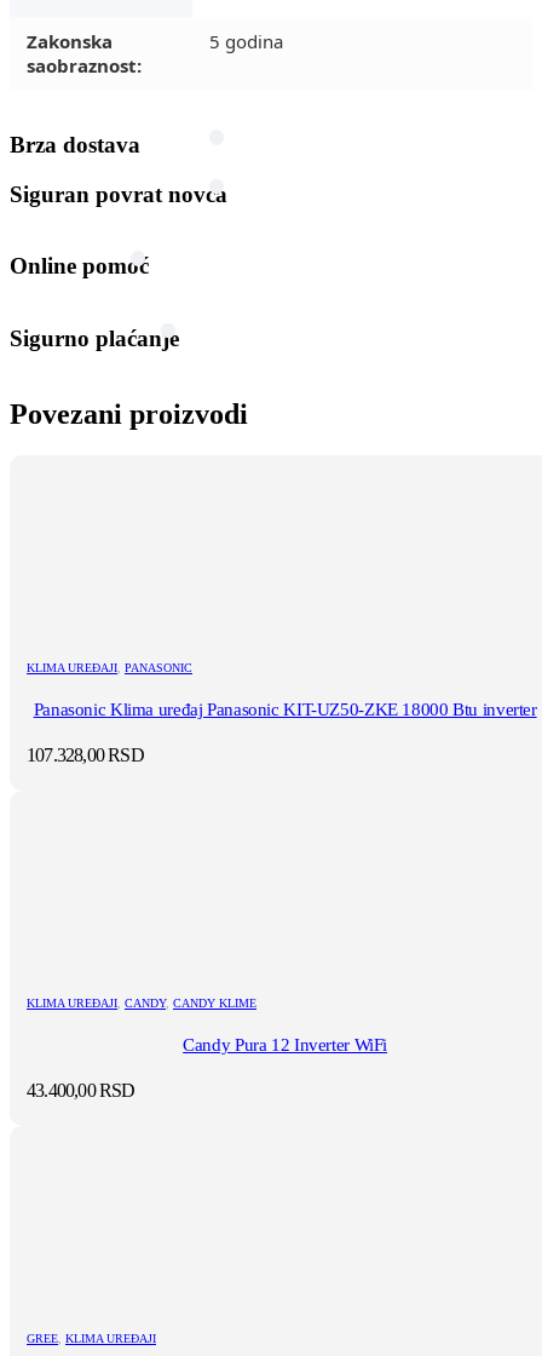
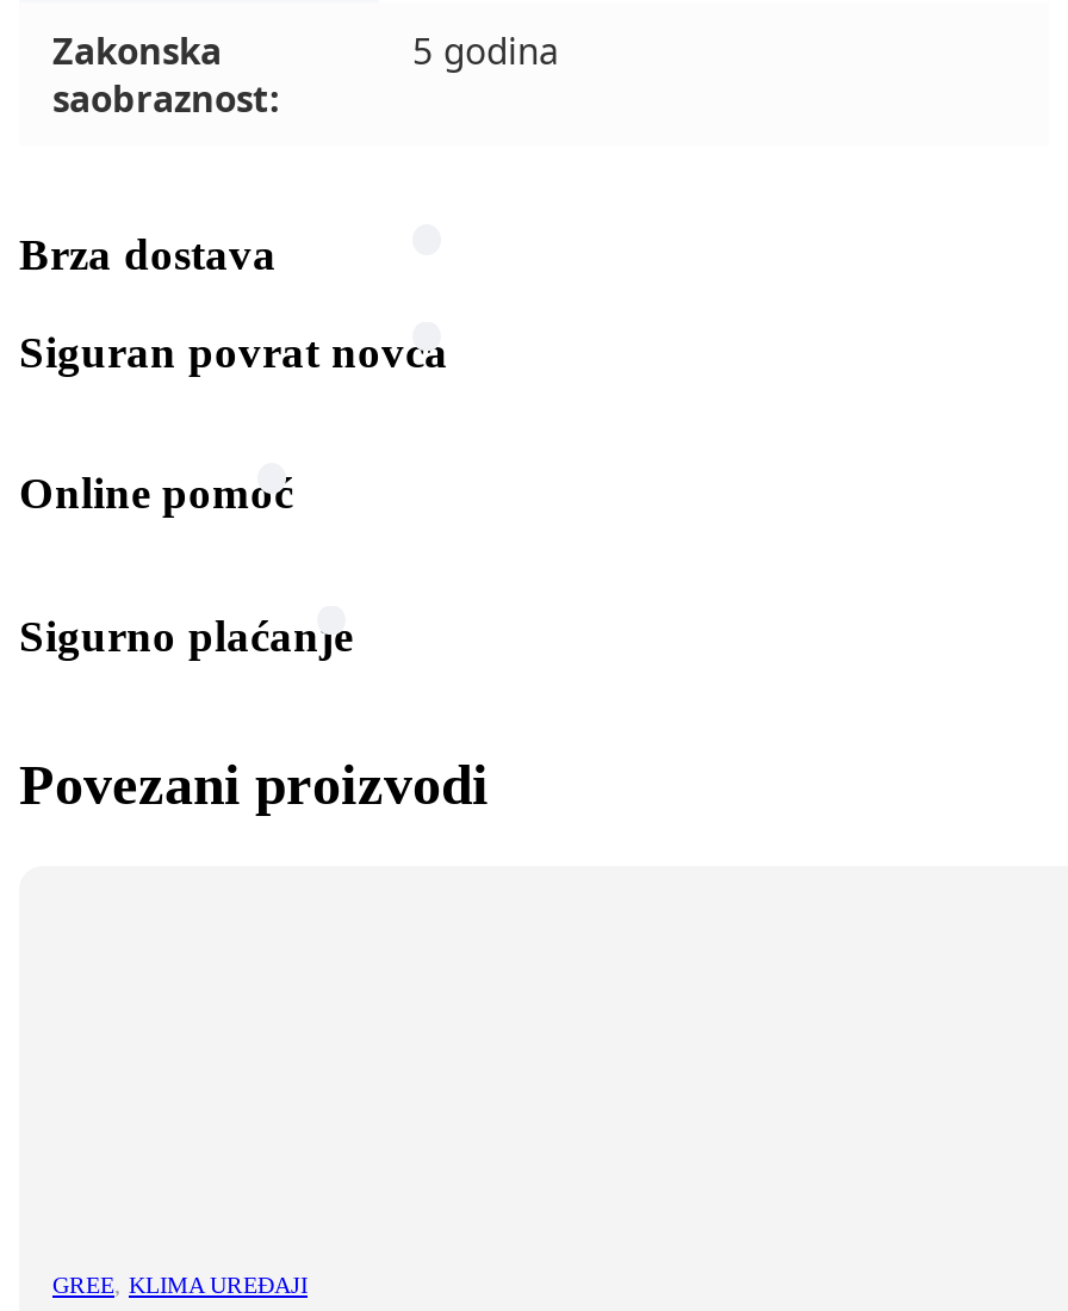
[27,661,537,765] KLIMA UREĐAJI, PANASONIC | Panasonic Klima uređaj Panasonic KIT-UZ50-ZKE 18000 Btu inverter | 107.328,00 RSD -> none
[27,996,387,1101] KLIMA UREĐAJI, CANDY, CANDY KLIME | Candy Pura 12 Inverter WiFi | 43.400,00 RSD -> none

